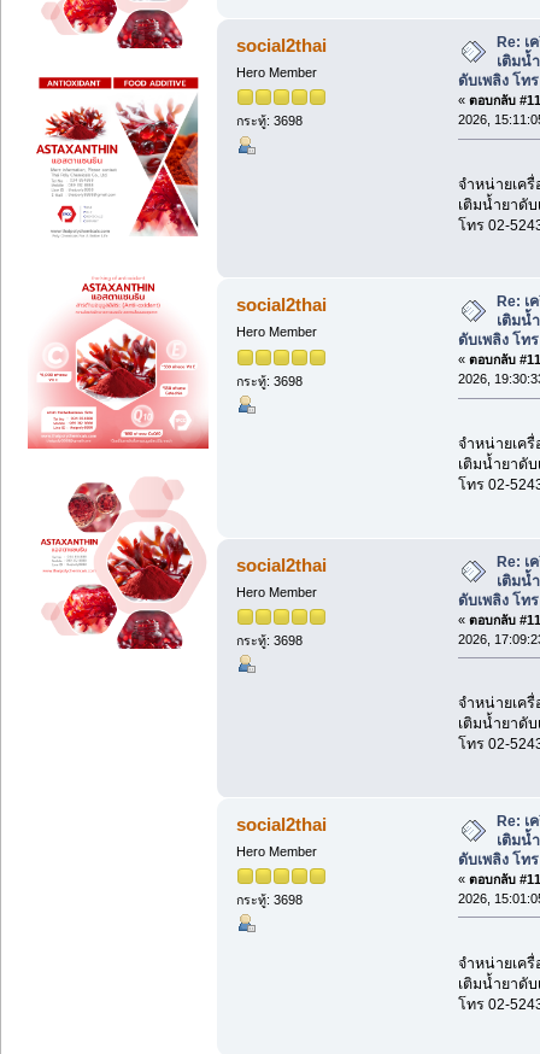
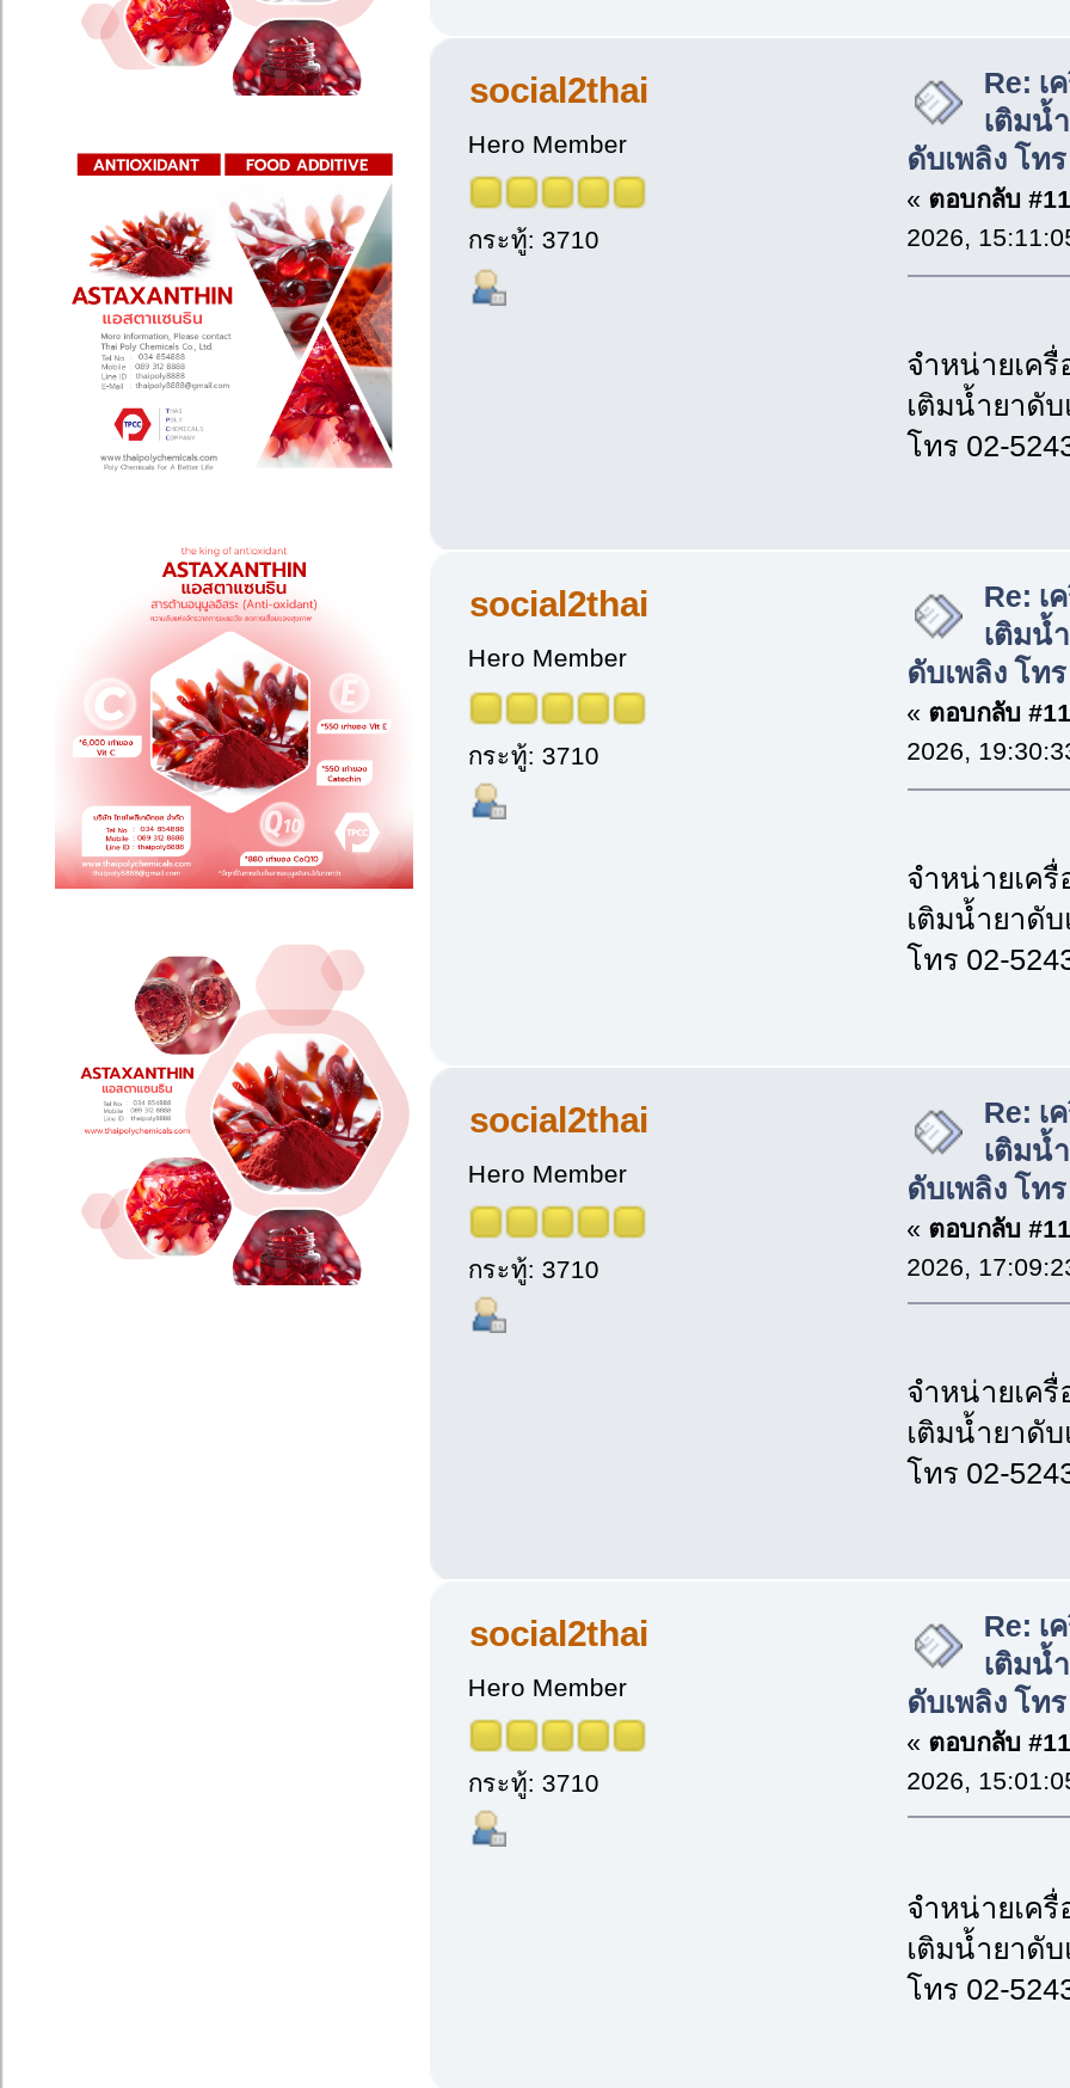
[236,114,302,128] กระทู้: 3698 -> [468,226,599,254] กระทู้: 3710
[236,373,302,388] กระทู้: 3698 -> [468,740,599,768] กระทู้: 3710
[236,633,302,647] กระทู้: 3698 -> [468,1254,599,1282] กระทู้: 3710
[236,892,302,907] กระทู้: 3698 -> [468,1768,599,1797] กระทู้: 3710

